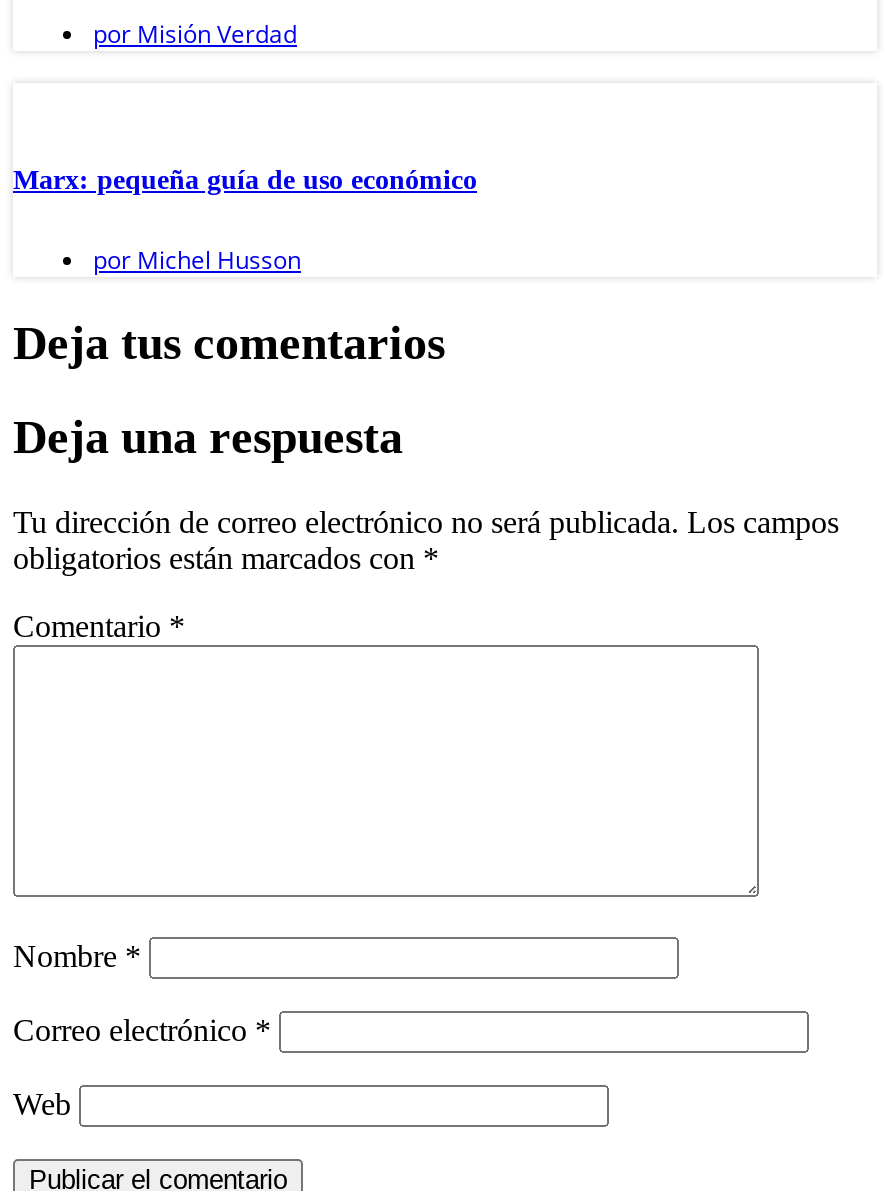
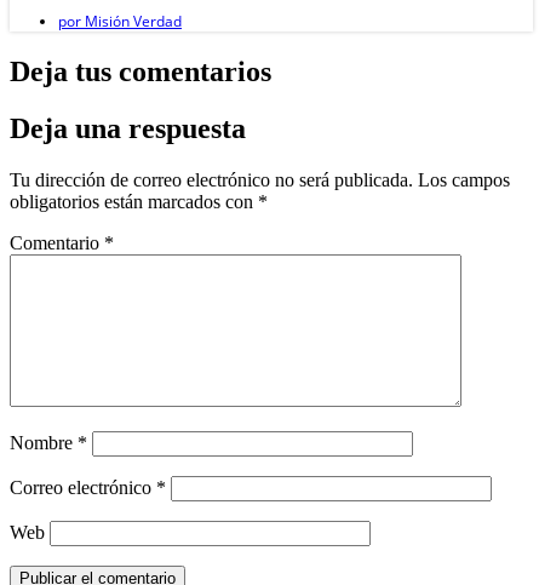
[13,165,477,277] Marx: pequeña guía de uso económico | por Michel Husson -> none

